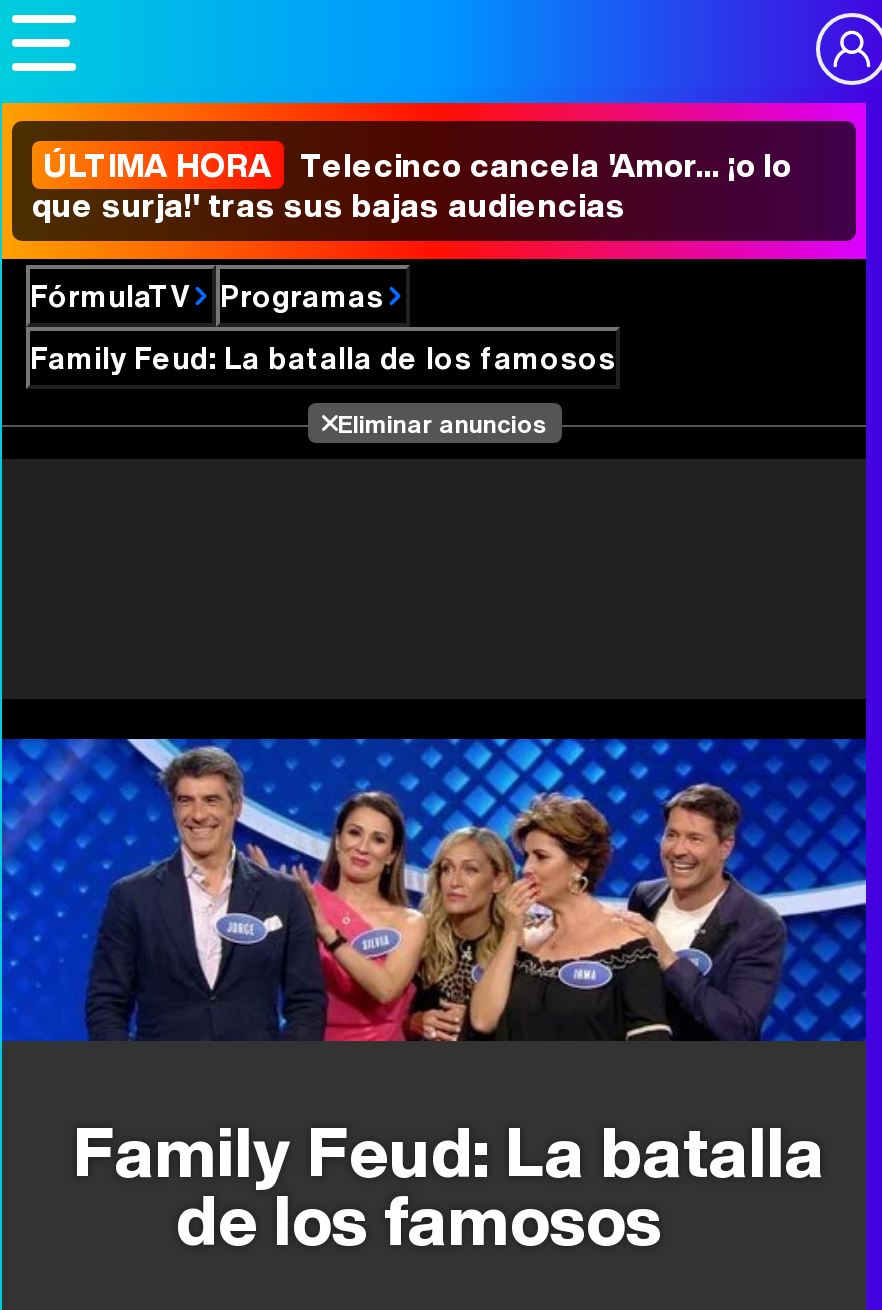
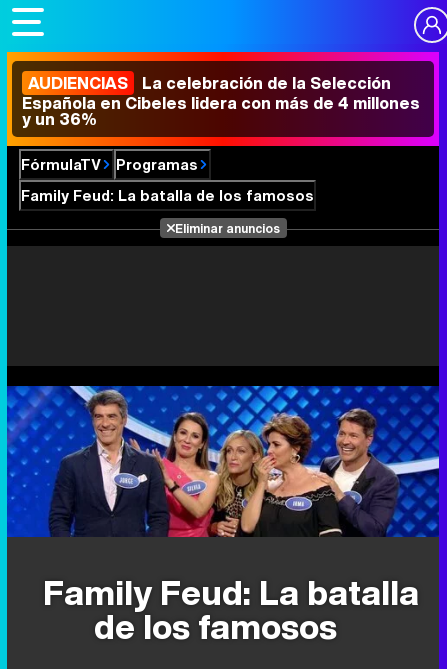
[32,141,792,229] ÚLTIMA HORA Telecinco cancela 'Amor... ¡o lo | que surja!' tras sus bajas audiencias -> [22,71,420,131] AUDIENCIAS La celebración de la Selección | Española en Cibeles lidera con más de 4 millones | y un 36%

